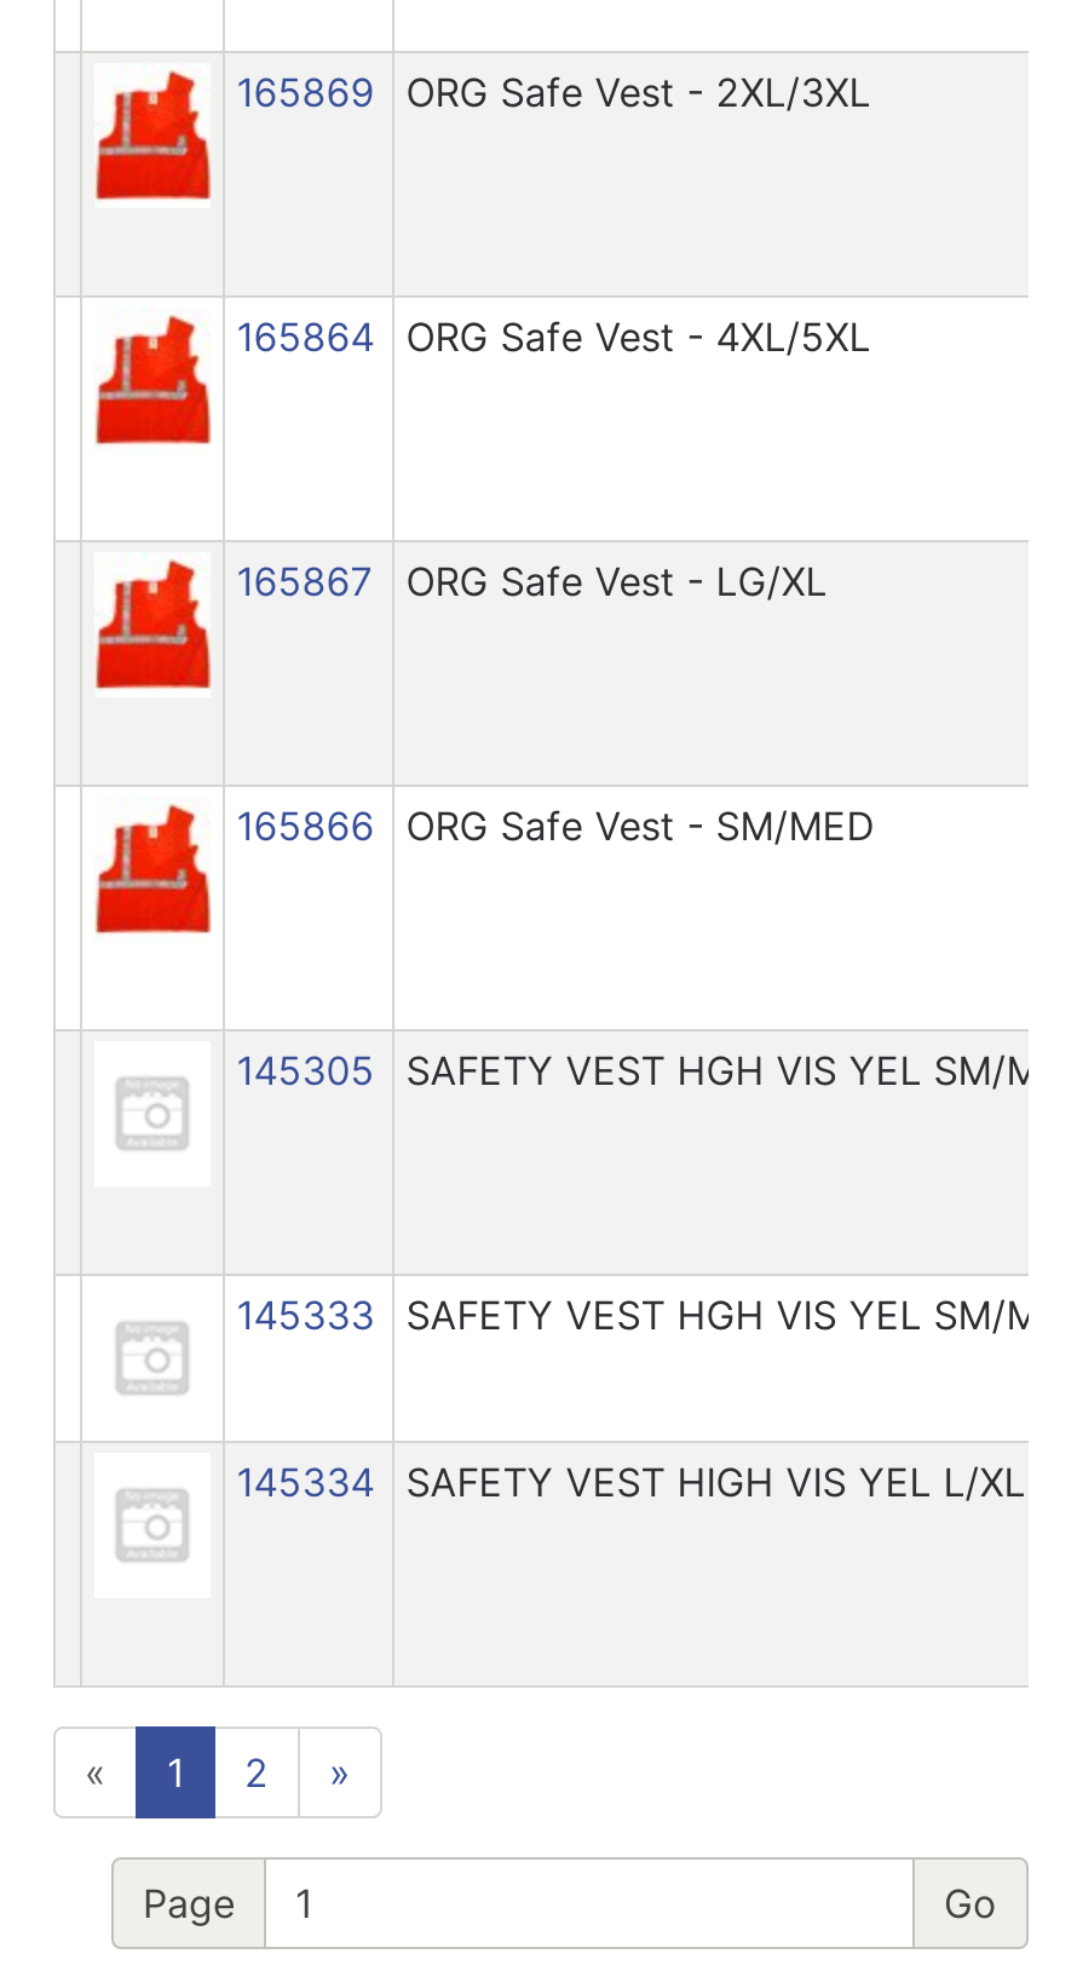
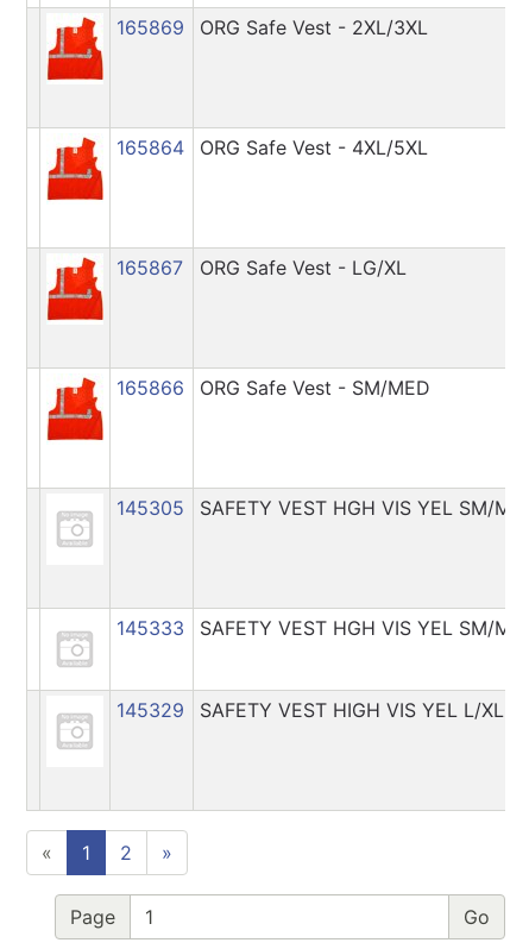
[237,1458,1026,1506] 145334 SAFETY VEST HIGH VIS YEL L/XL -> [116,698,504,722] 145329 SAFETY VEST HIGH VIS YEL L/XL

